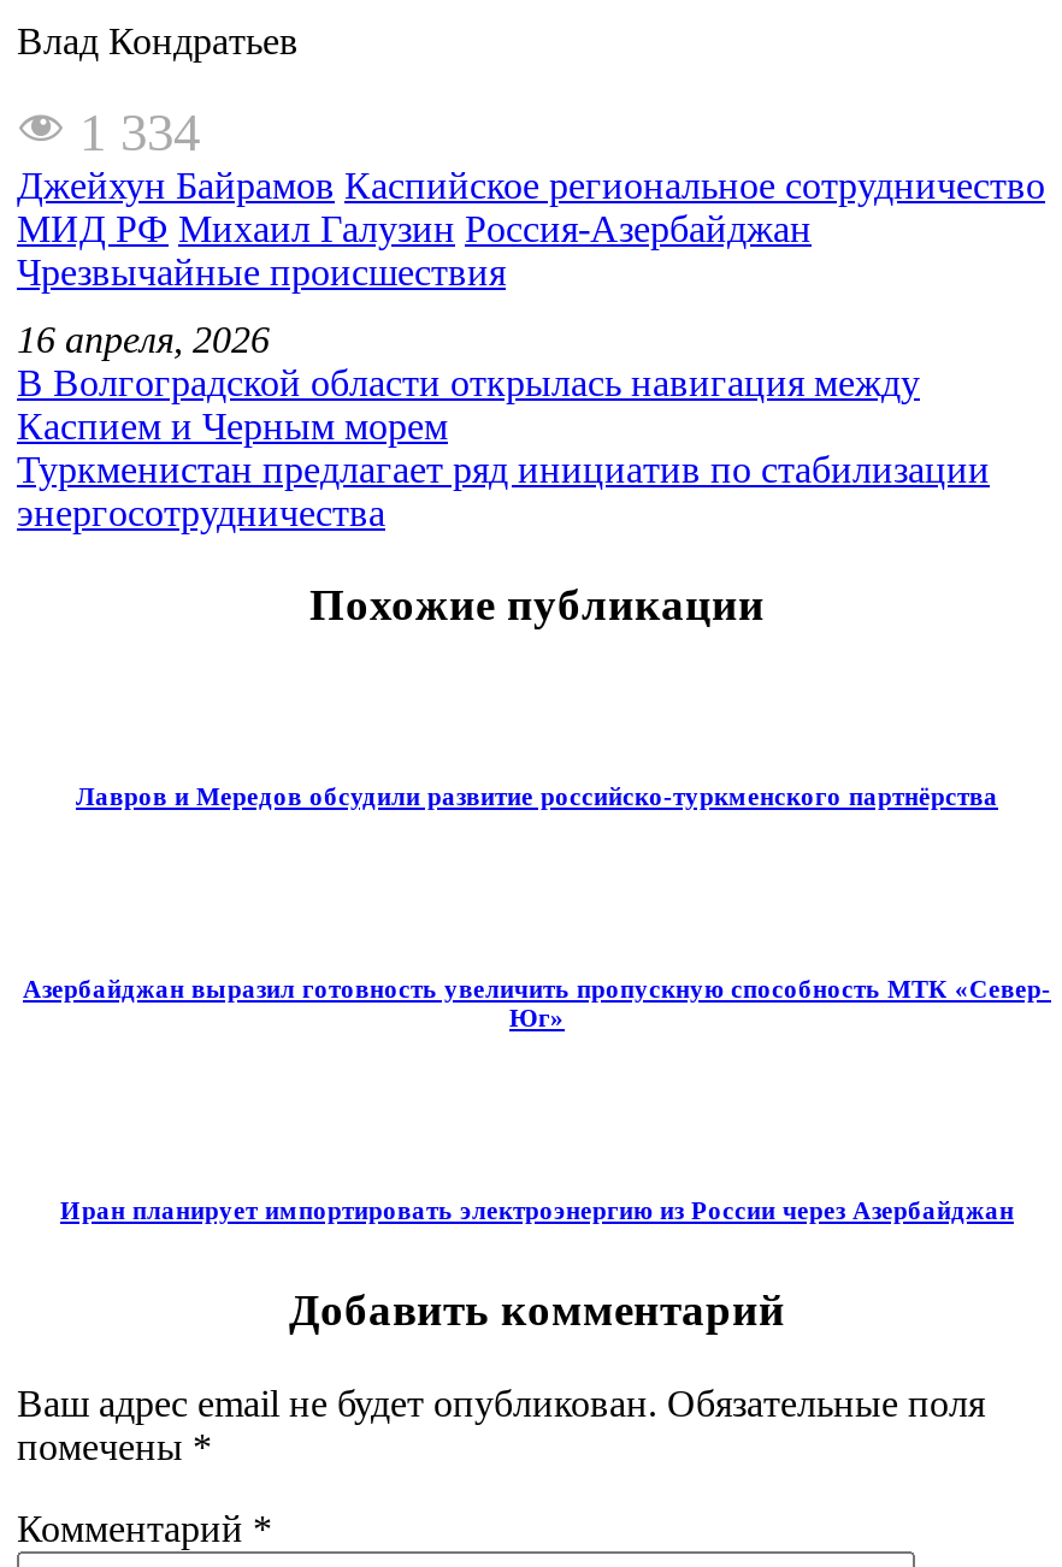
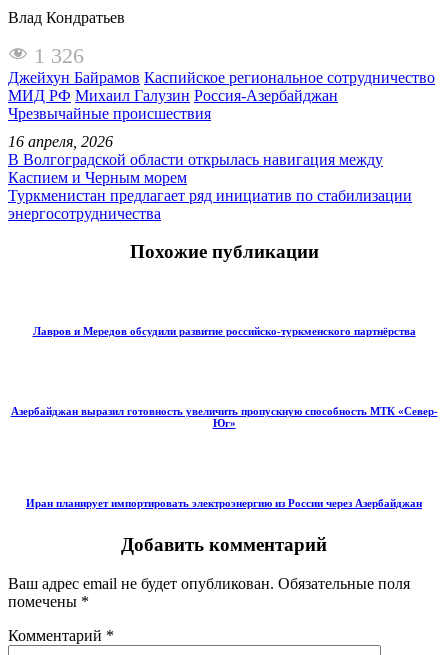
[79,101,200,161] 1 334 -> [34,42,84,67] 1 326

